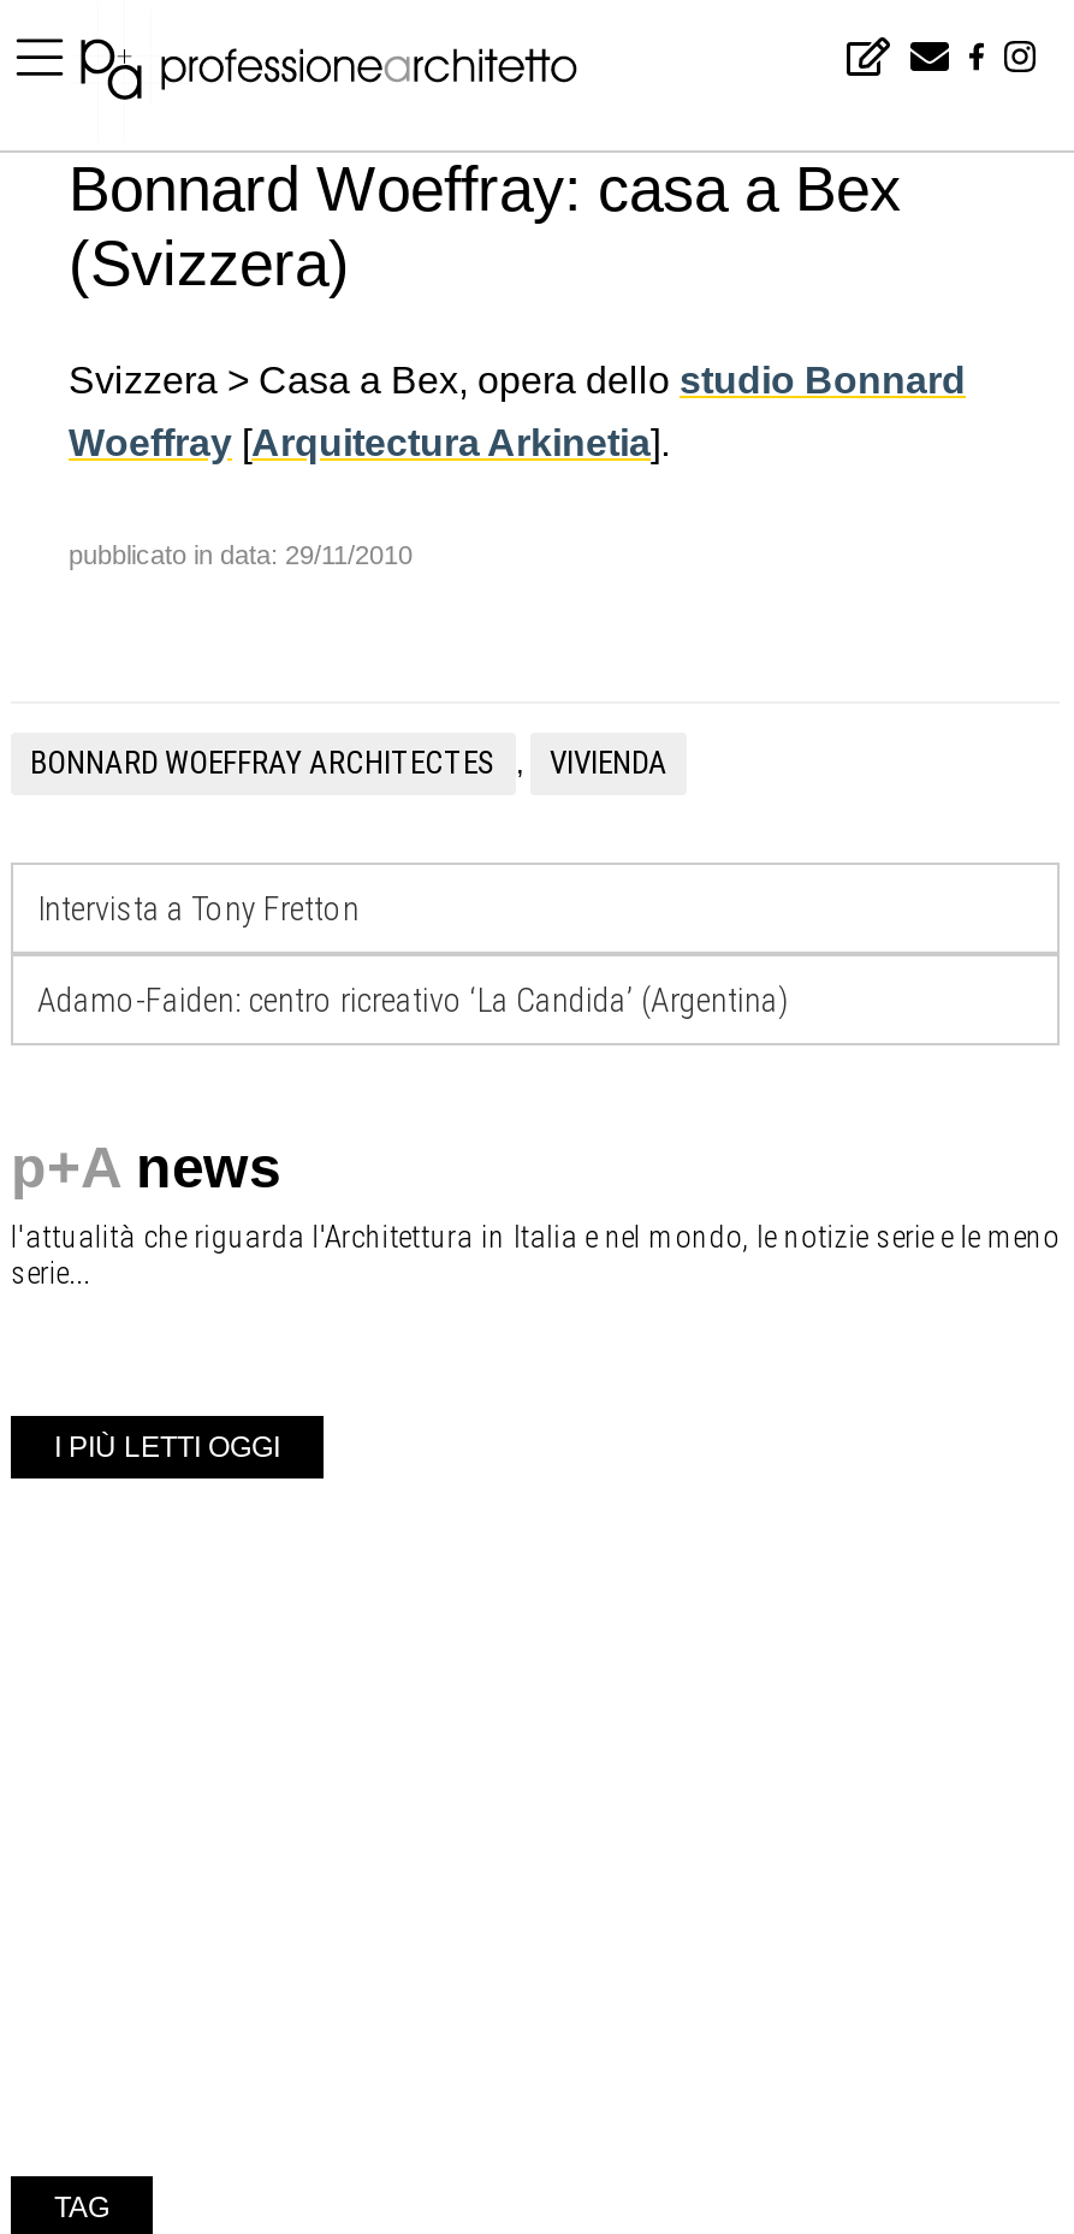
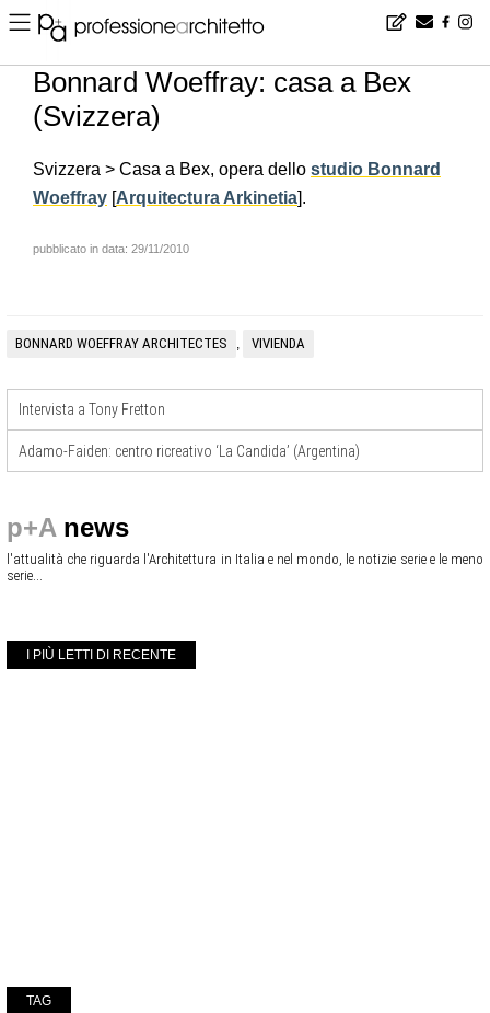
[54,1430,280,1464] I PIÙ LETTI OGGI -> [26,647,176,663] I PIÙ LETTI DI RECENTE

